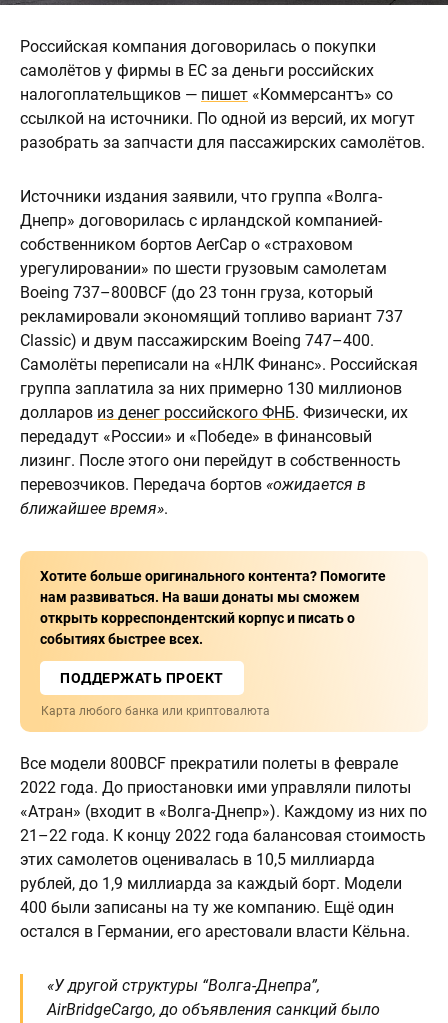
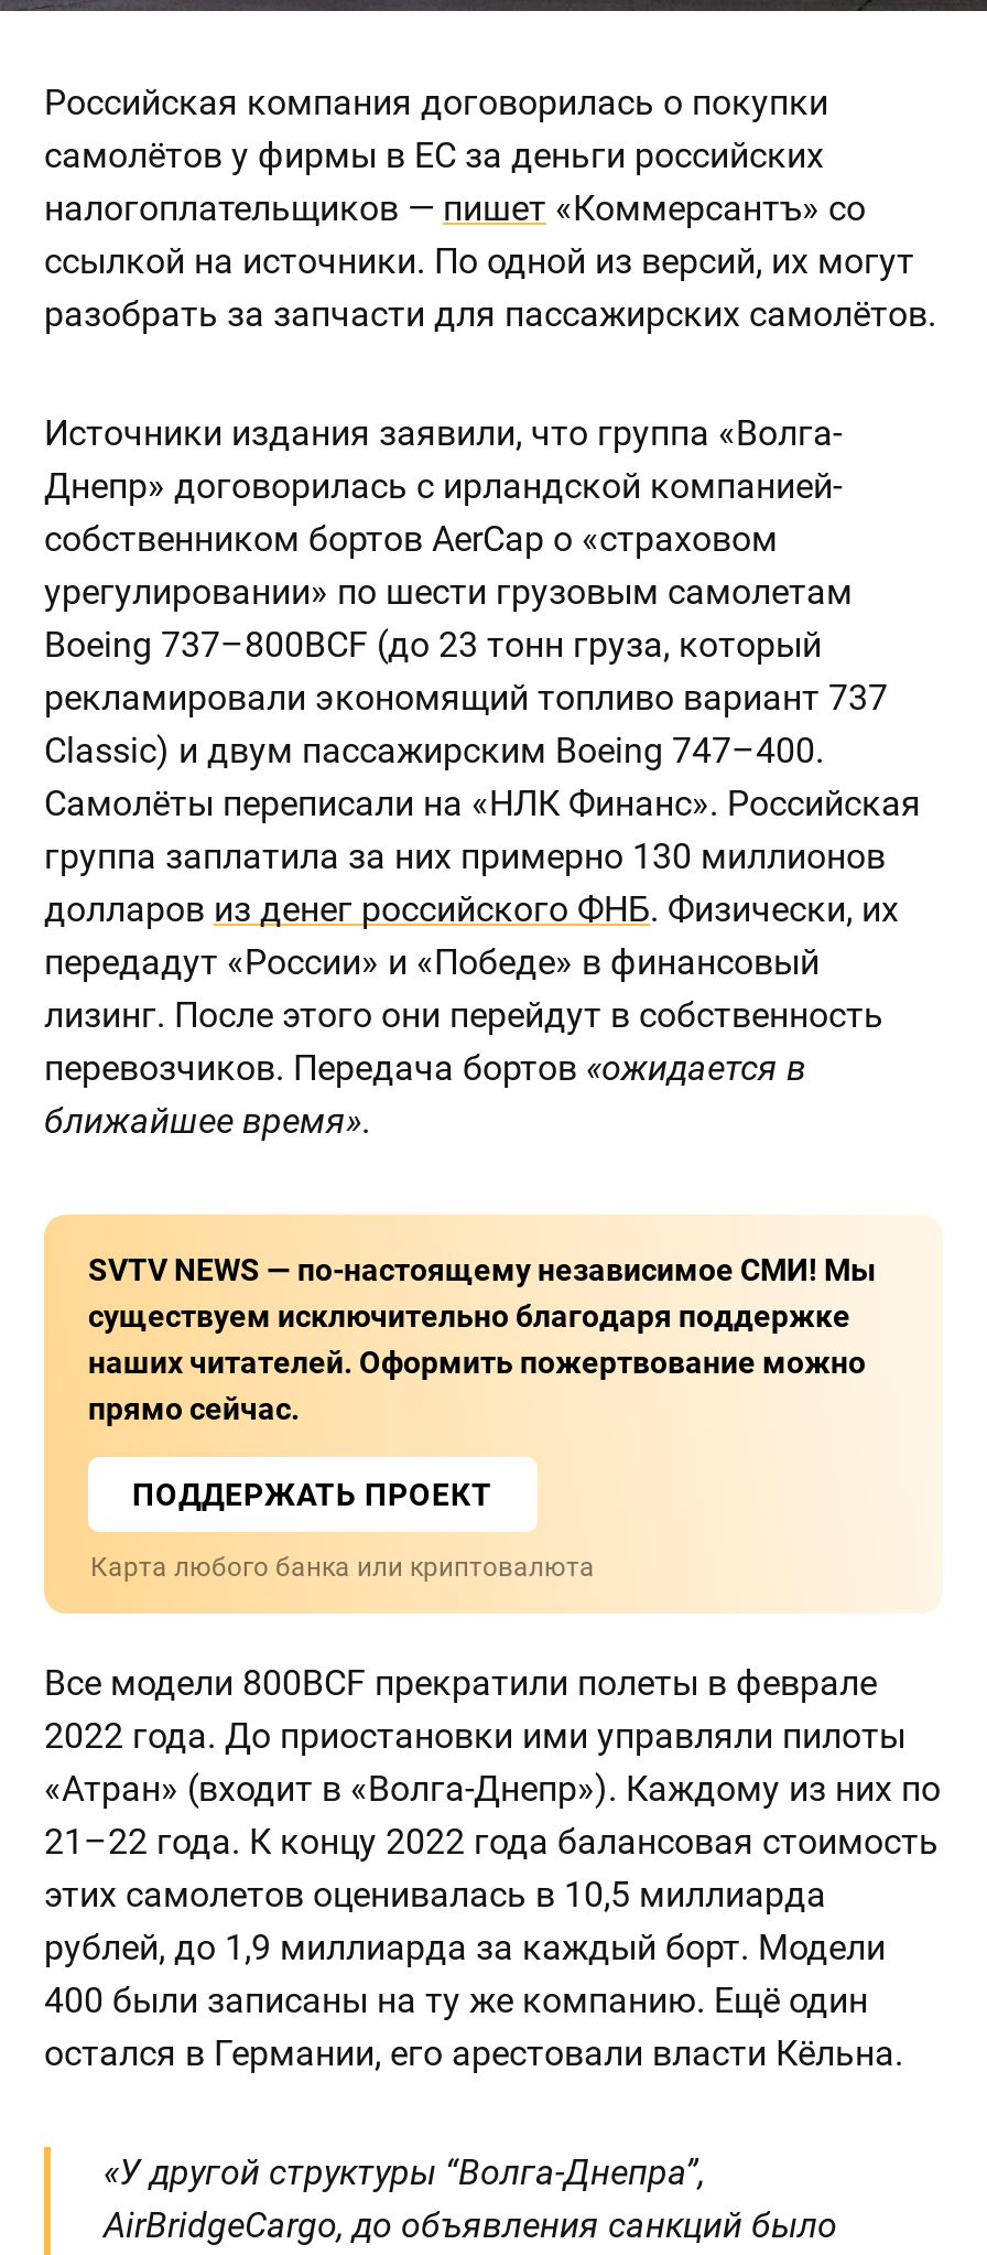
[40,568,386,647] Хотите больше оригинального контента? Помогите | нам развиваться. На ваши донаты мы сможем | открыть корреспондентский корпус и писать о | событиях быстрее всех. -> [88,1252,877,1426] SVTV NEWS — по-настоящему независимое СМИ! Мы | существуем исключительно благодаря поддержке | наших читателей. Оформить пожертвование можно | прямо сейчас.

